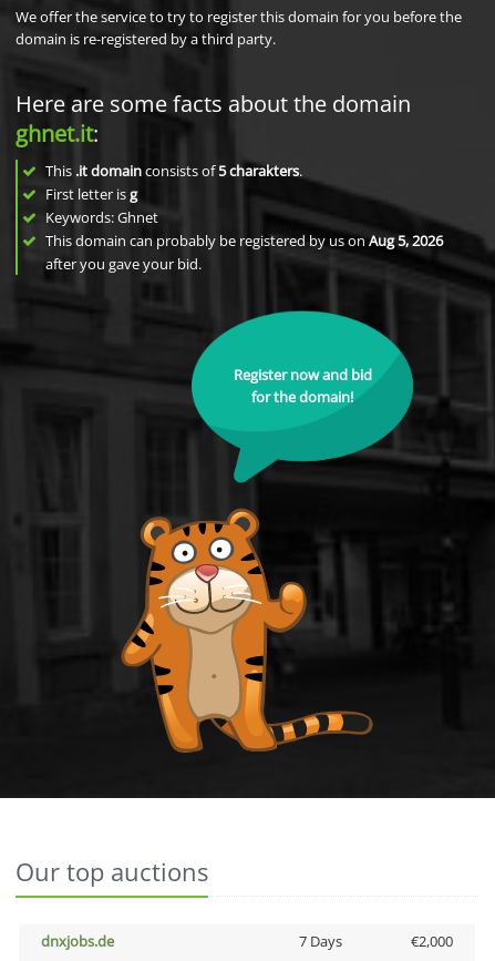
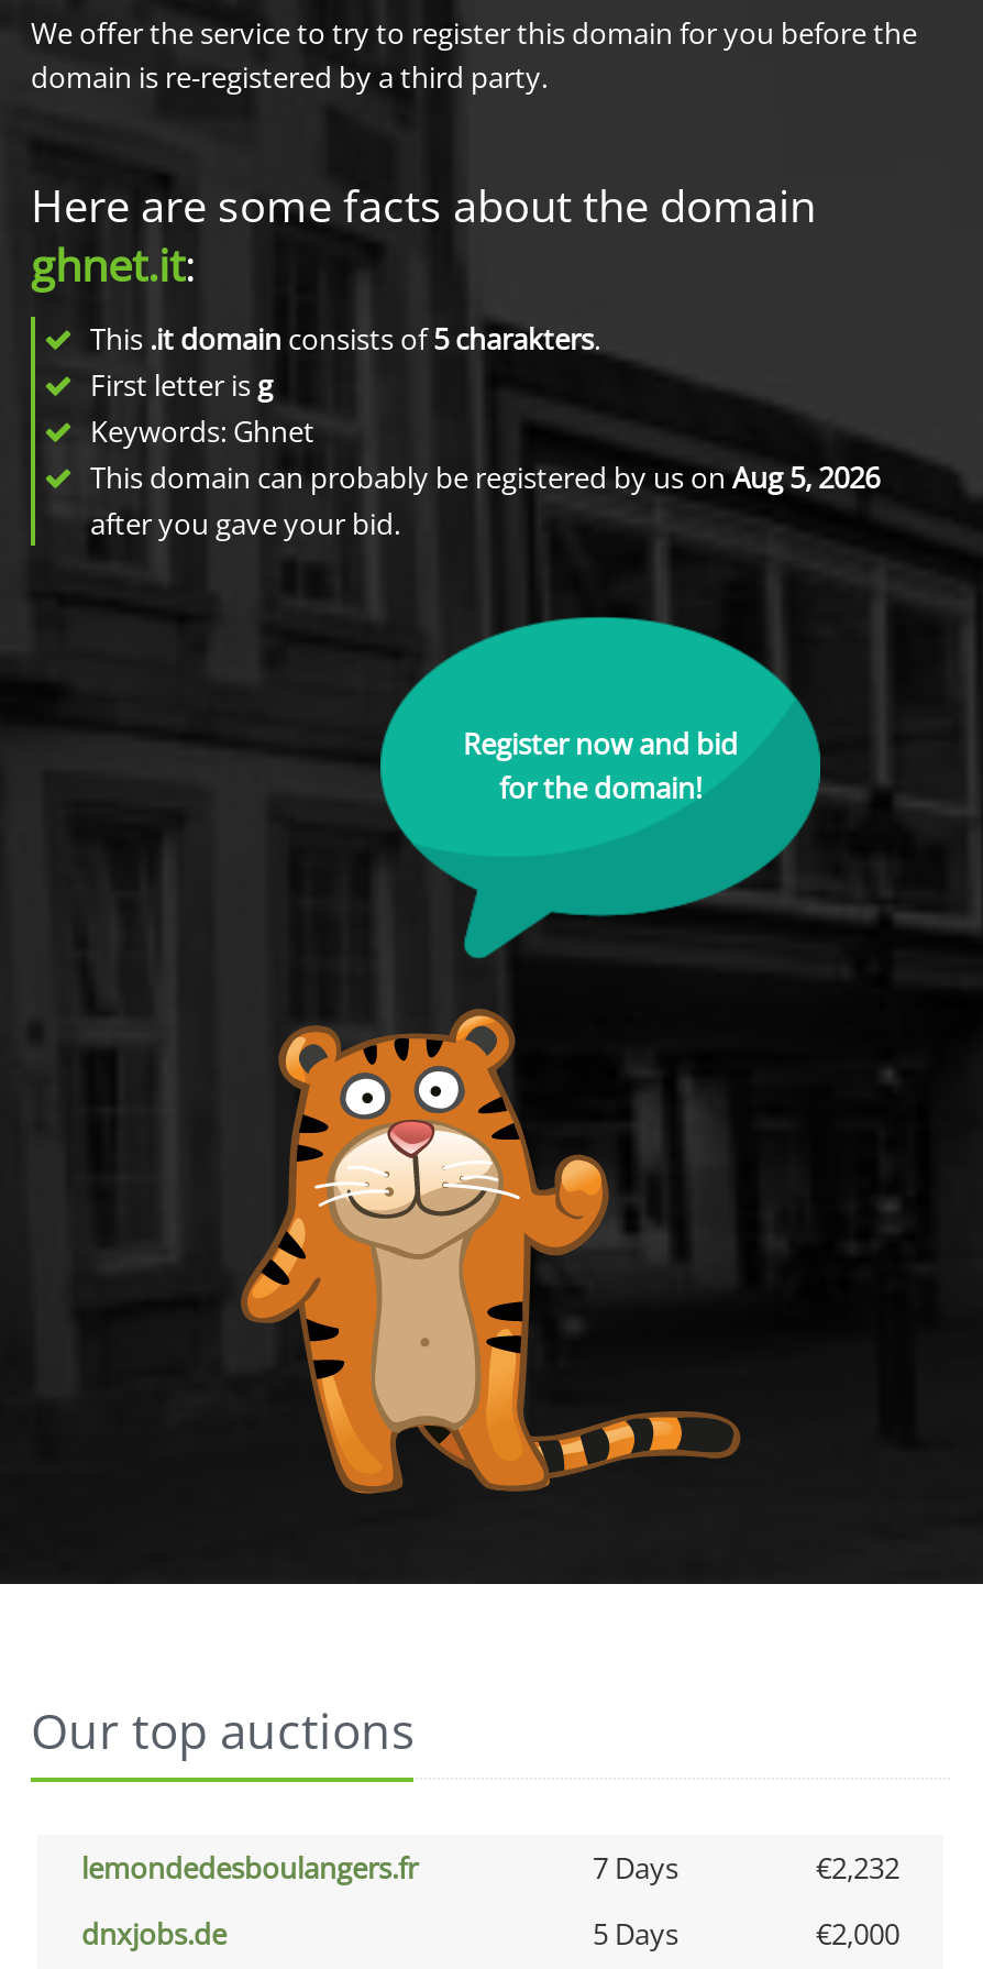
none -> [81,1848,899,1888] lemondedesboulangers.fr | 7 Days | €2,232
[298,931,342,951] 7 Days -> [593,1914,678,1954] 5 Days

